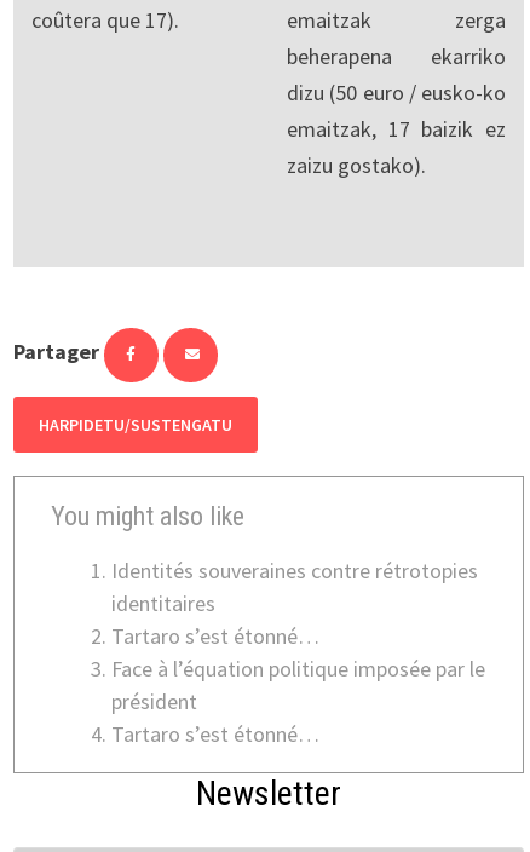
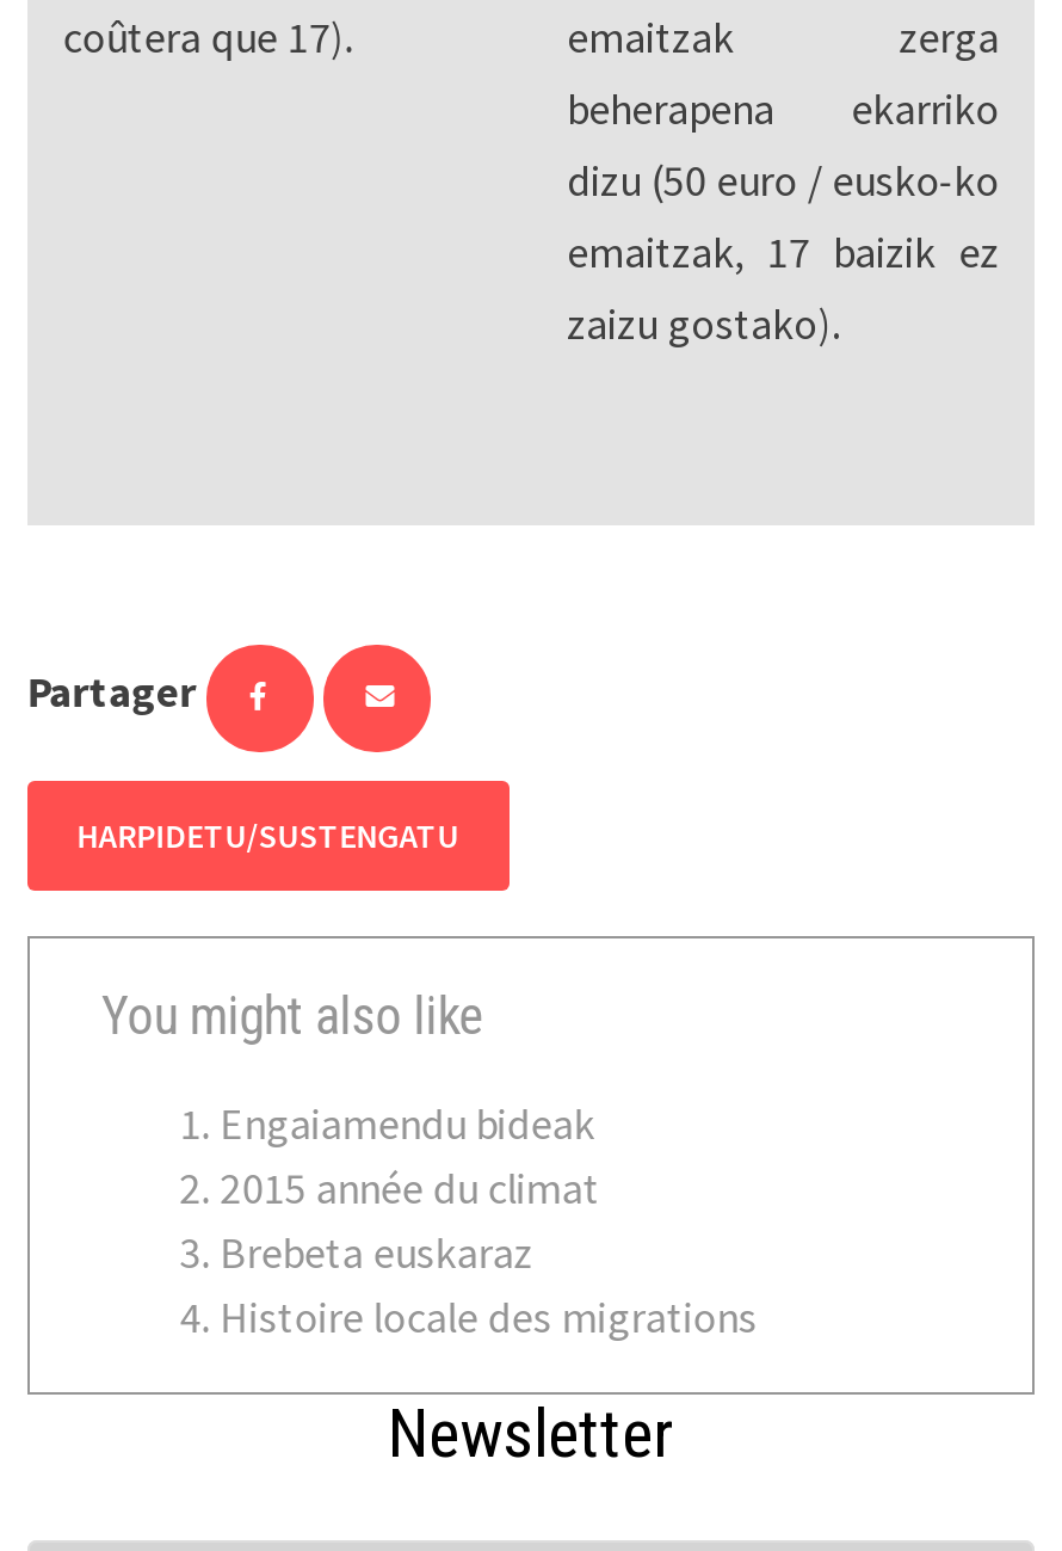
[111,556,485,748] Identités souveraines contre rétrotopies | identitaires | Tartaro s’est étonné… | Face à l’équation politique imposée par le | président | Tartaro s’est étonné… -> [220,1097,757,1345] Engaiamendu bideak | 2015 année du climat | Brebeta euskaraz | Histoire locale des migrations

